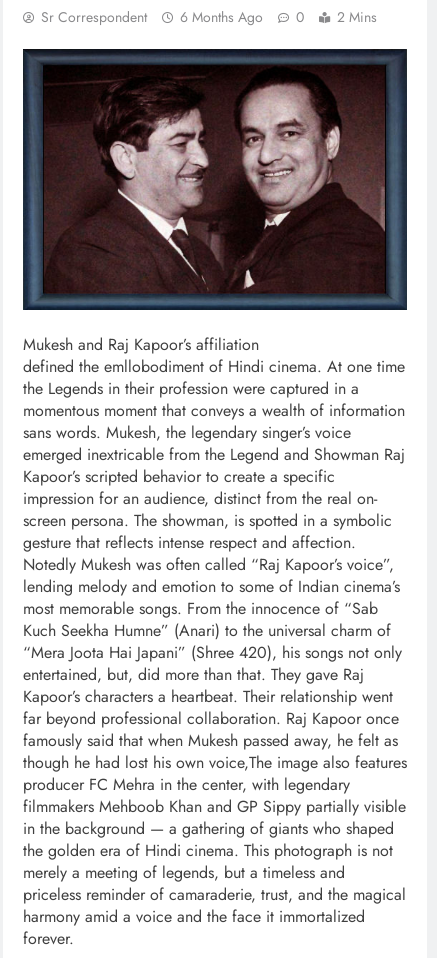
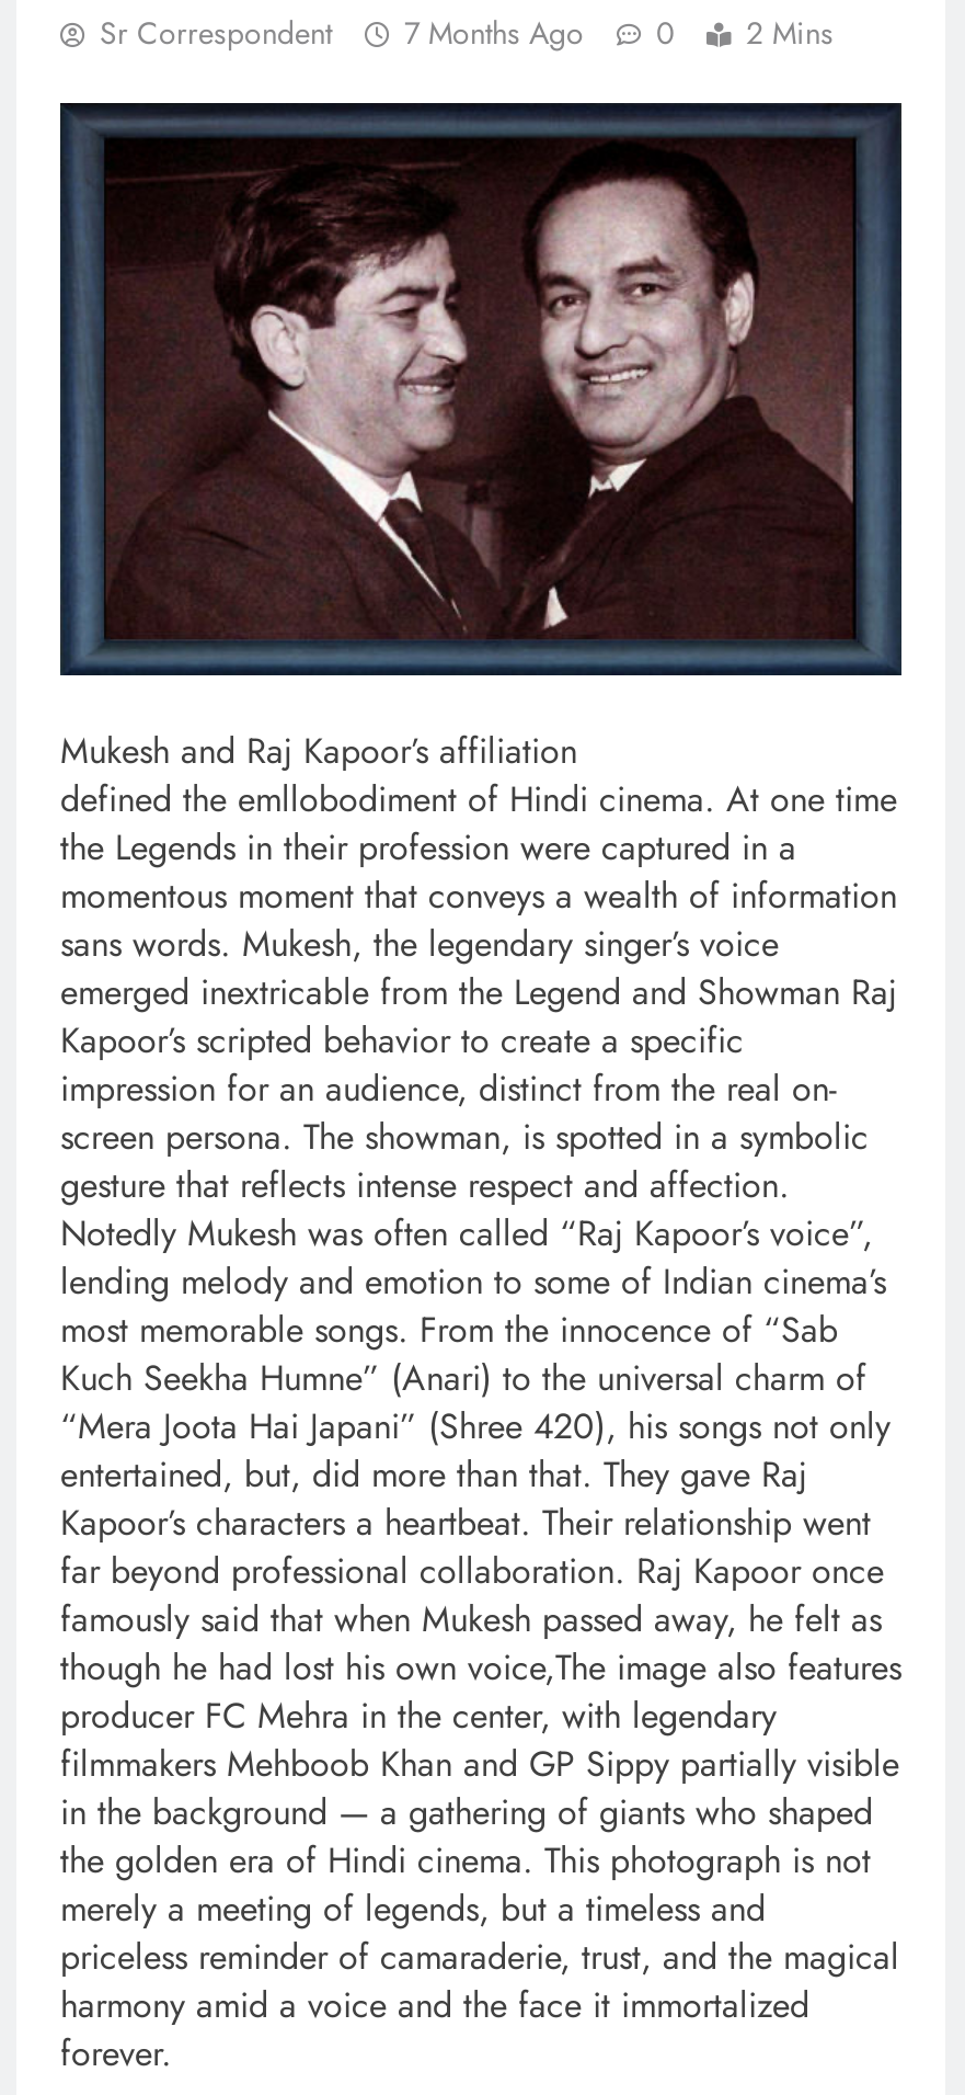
[41,7,377,27] Sr Correspondent 6 Months Ago 0 2 Mins -> [100,12,834,55] Sr Correspondent 7 Months Ago 0 2 Mins

